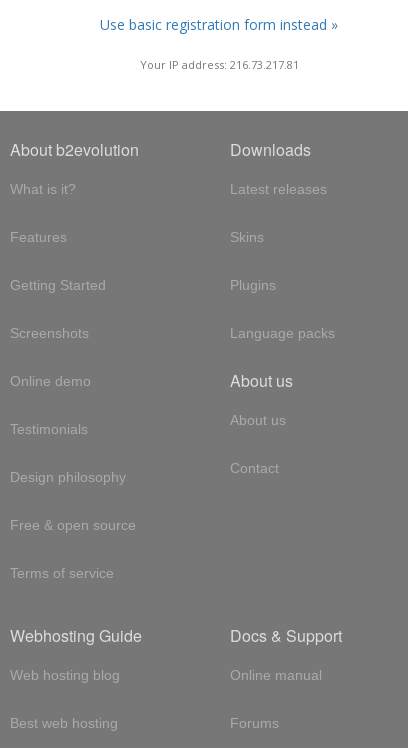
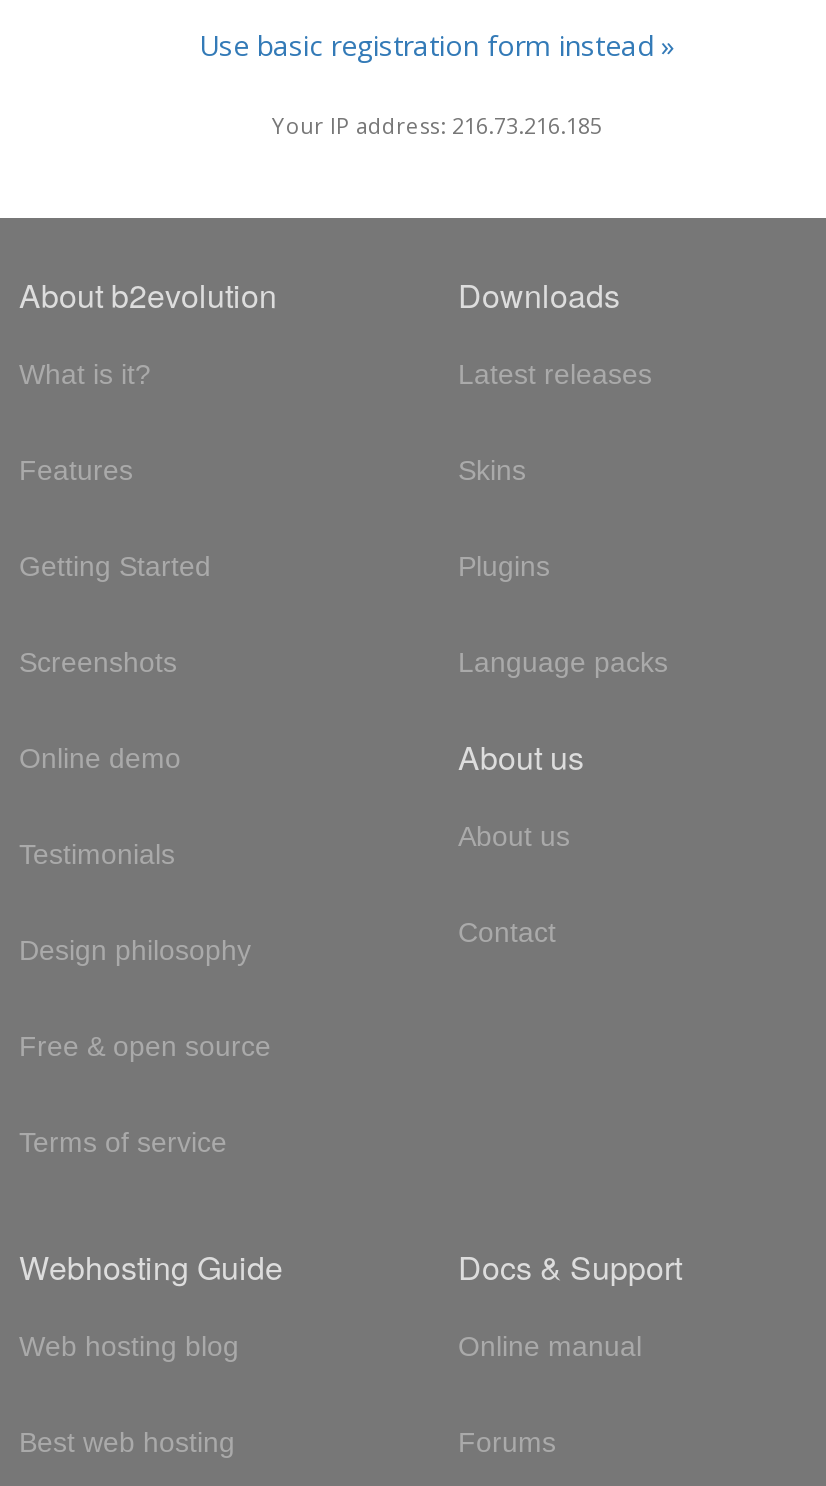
[139,57,298,72] Your IP address: 216.73.217.81 -> [272,110,602,140] Your IP address: 216.73.216.185

